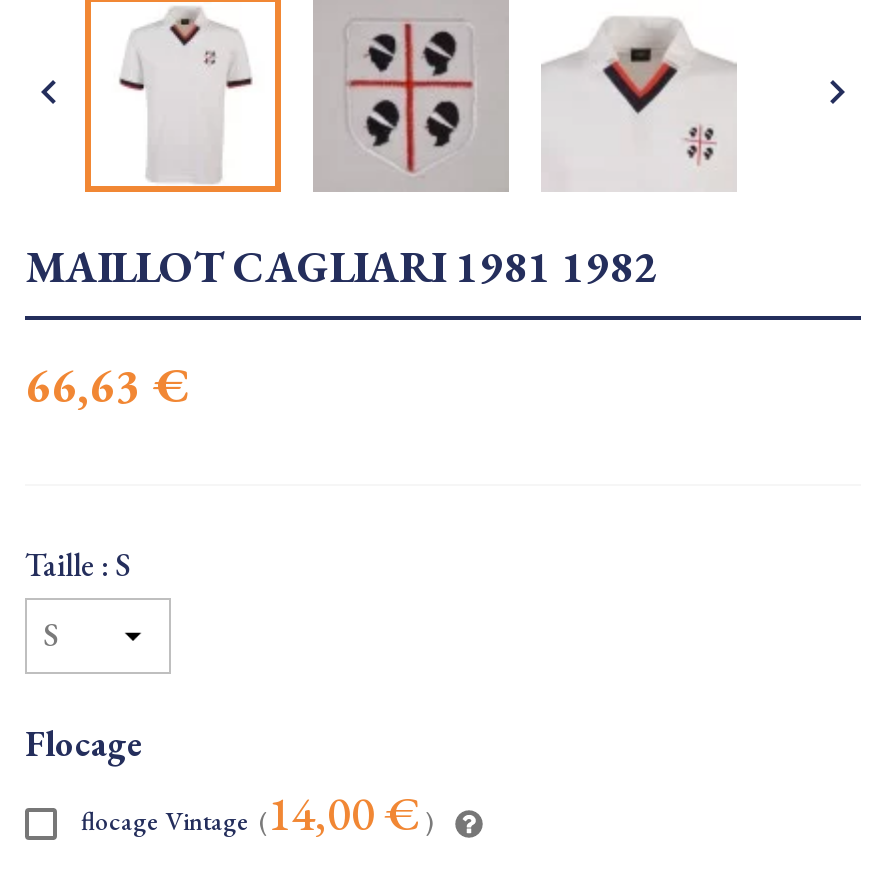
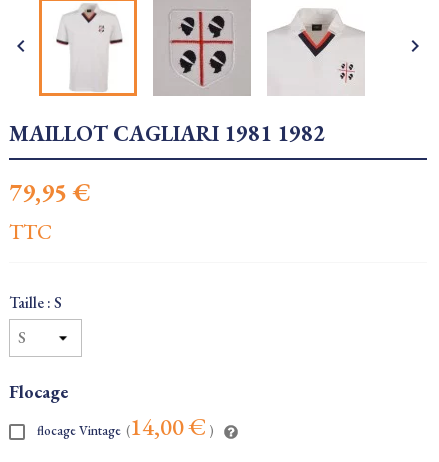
[25,354,187,416] 66,63 € -> [9,177,90,245] 79,95 € | TTC

